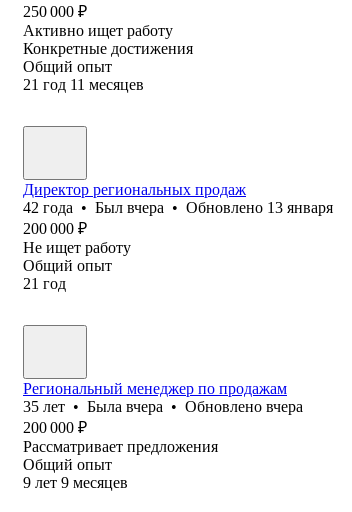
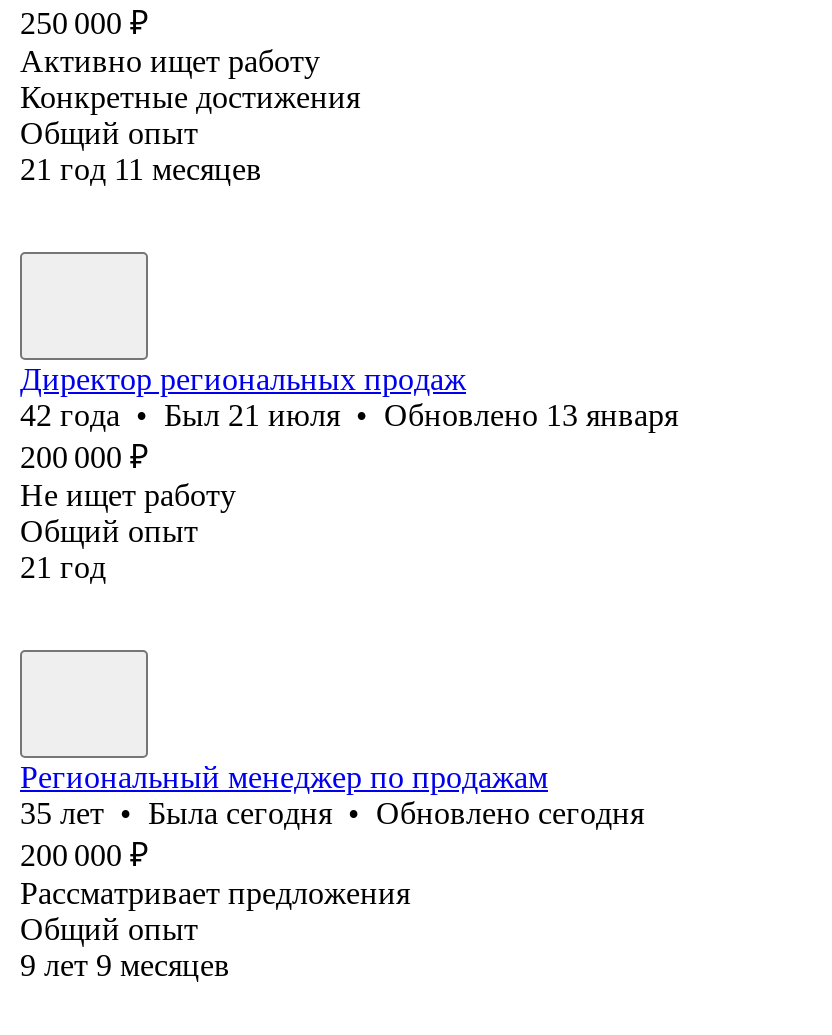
[23,199,333,216] 42 года • Был вчера • Обновлено 13 января -> [20,398,678,432] 42 года • Был 21 июля • Обновлено 13 января
[23,398,303,415] 35 лет • Была вчера • Обновлено вчера -> [20,796,644,830] 35 лет • Была сегодня • Обновлено сегодня

